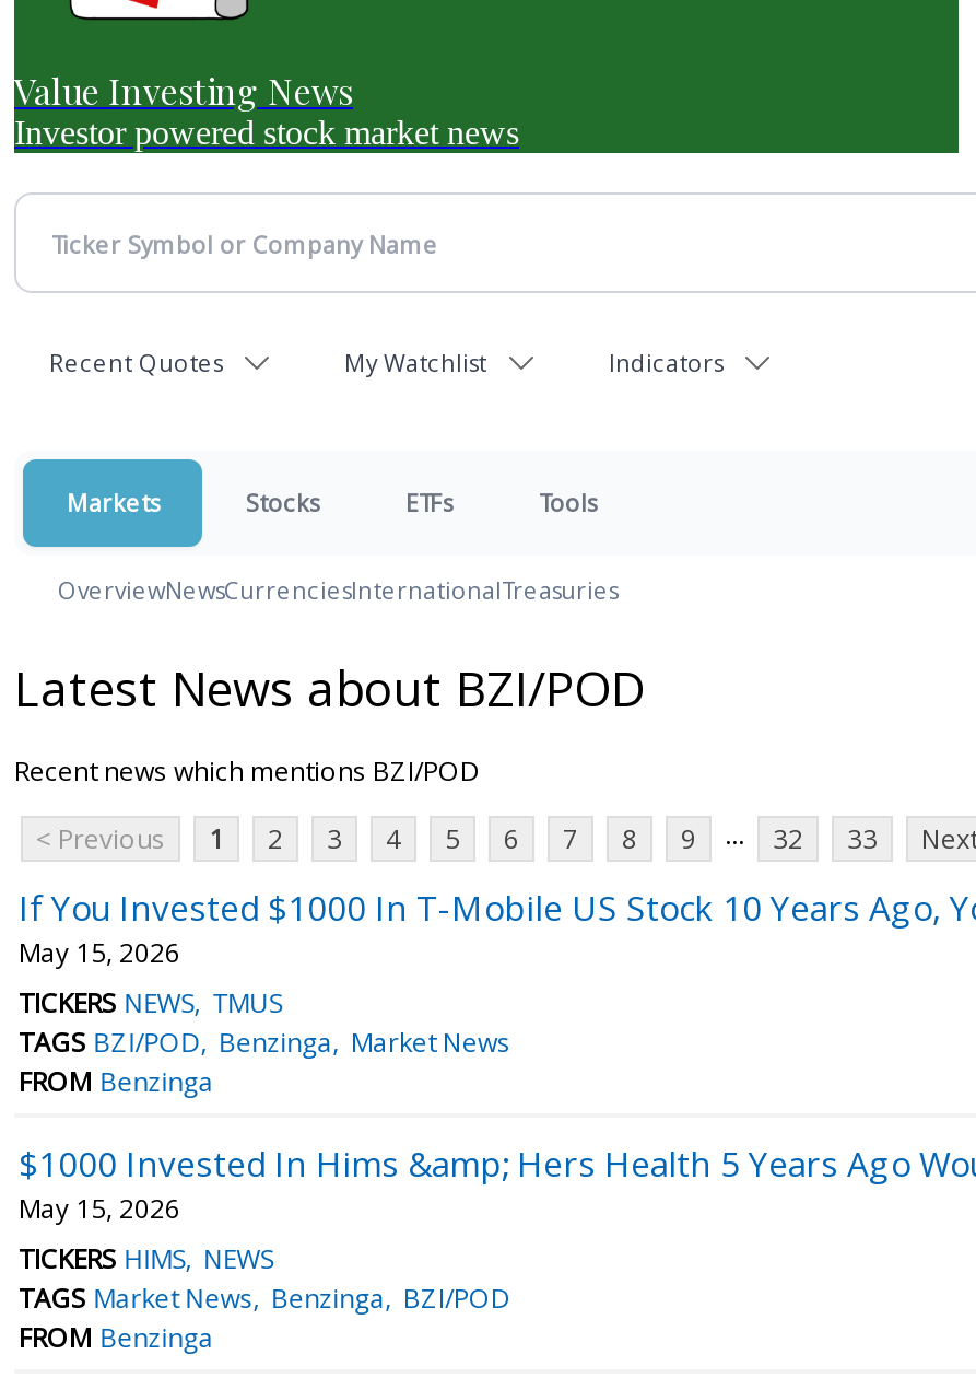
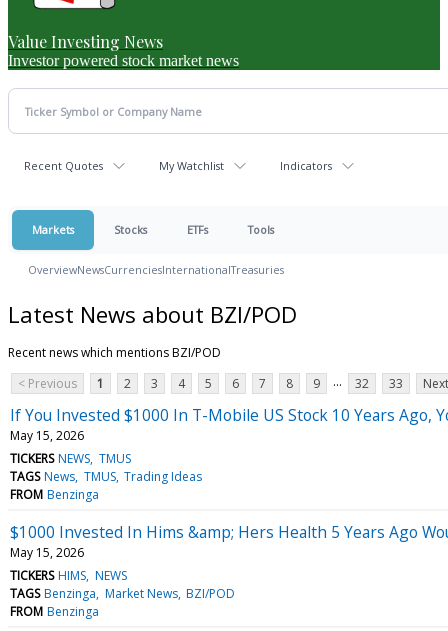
[19,1023,510,1061] TAGS BZI/POD Benzinga Market News -> [10,468,202,485] TAGS News TMUS Trading Ideas
[19,1279,510,1317] TAGS Market News Benzinga BZI/POD -> [10,585,235,602] TAGS Benzinga Market News BZI/POD

